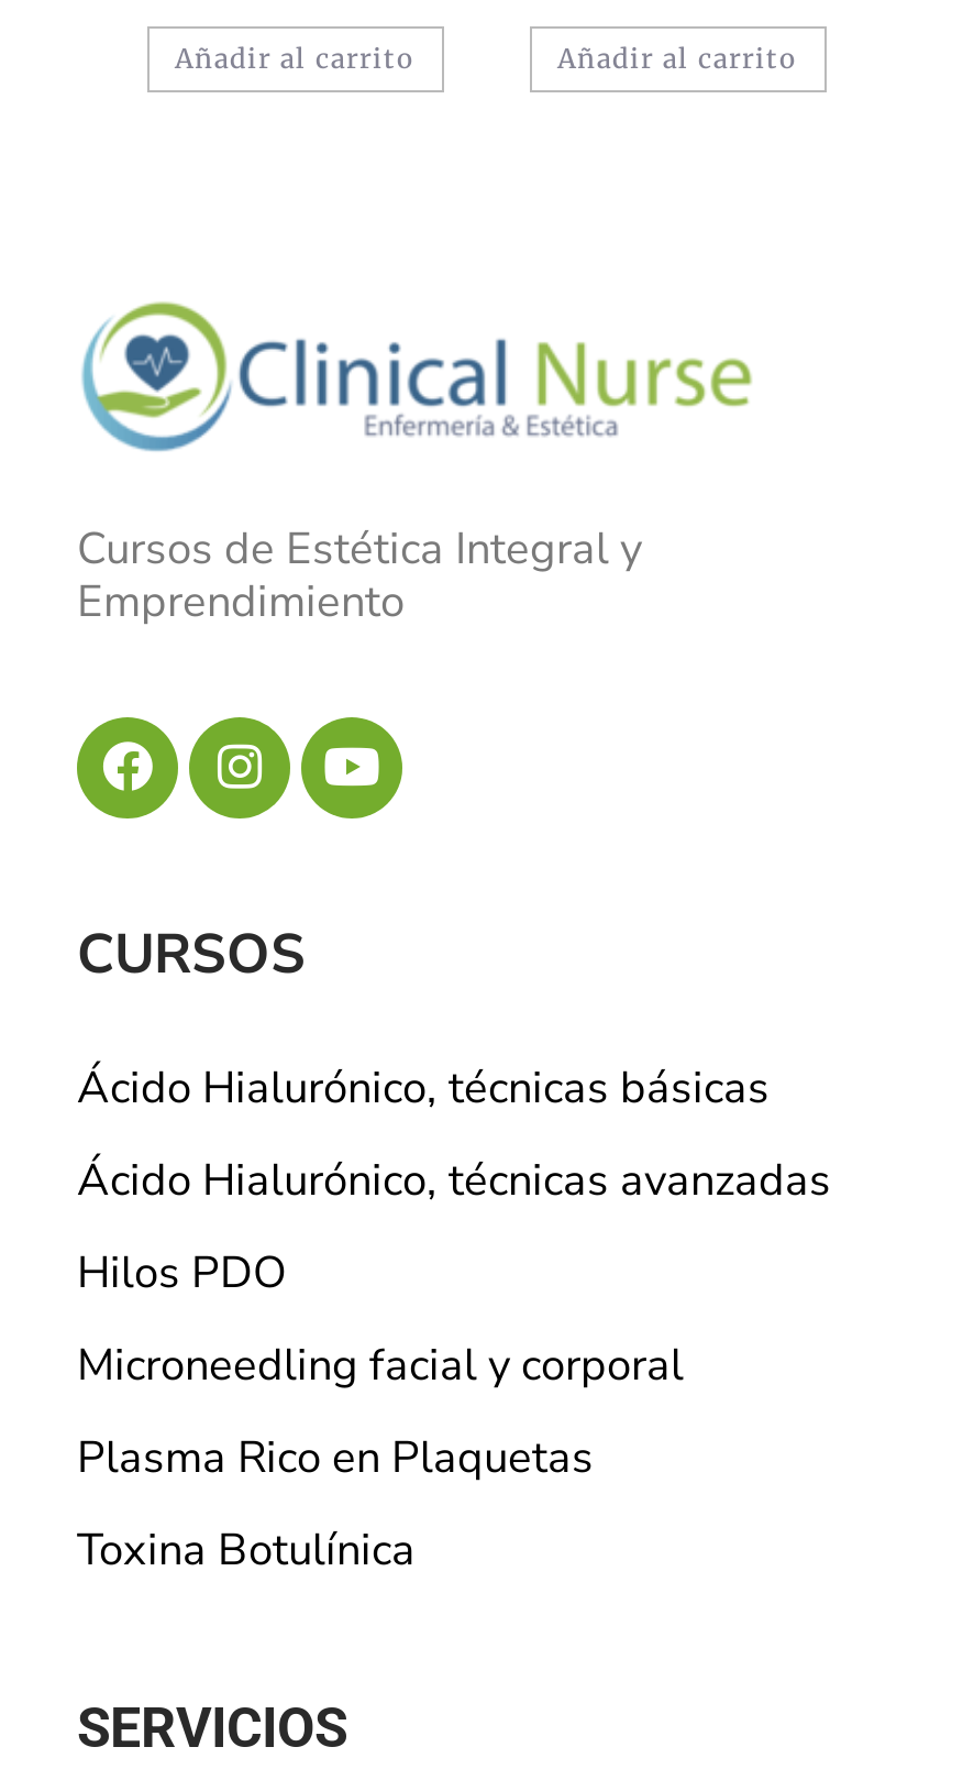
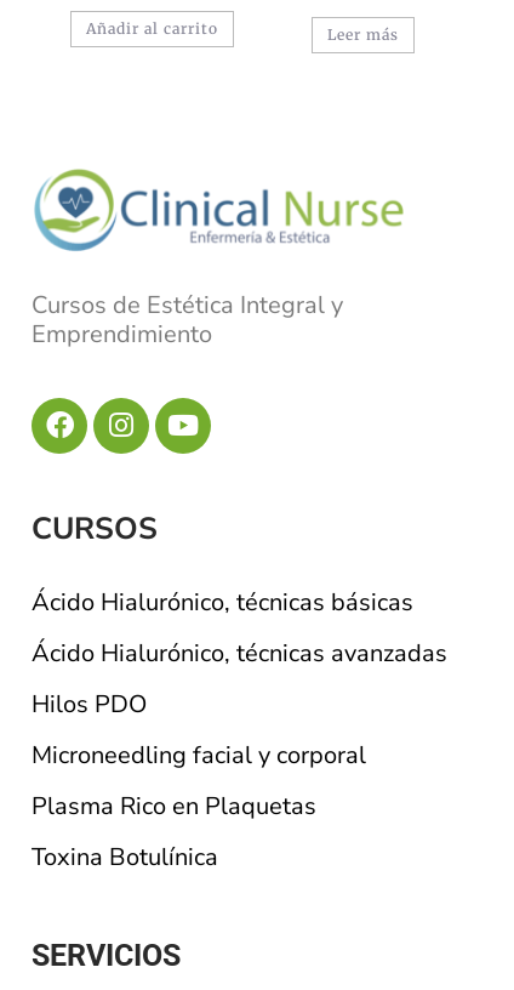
[557,41,797,74] Añadir al carrito -> [327,25,398,43] Leer más

